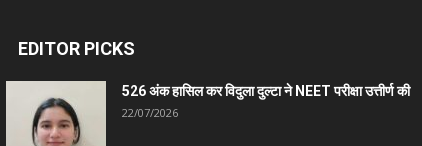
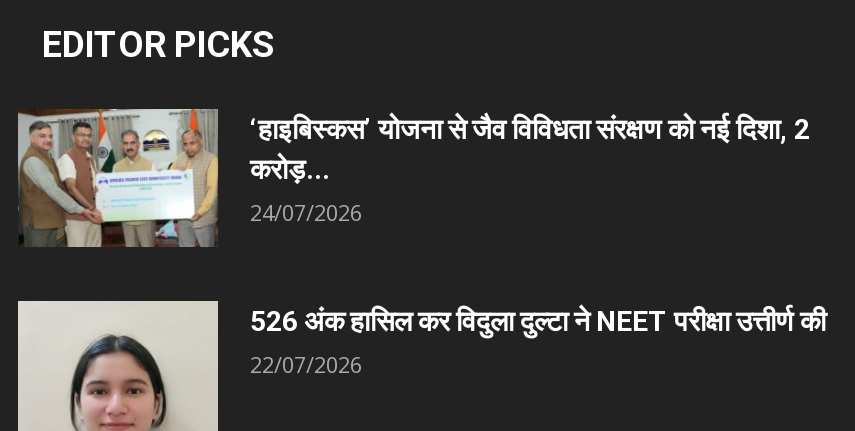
none -> [18,107,810,249] [image] | ‘हाइबिस्कस’ योजना से जैव विविधता संरक्षण को नई दिशा, 2 | करोड़... | 24/07/2026

